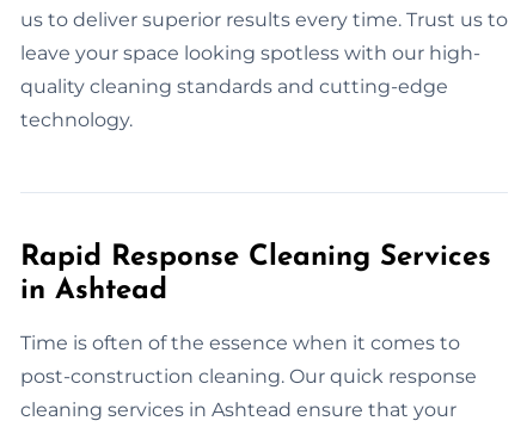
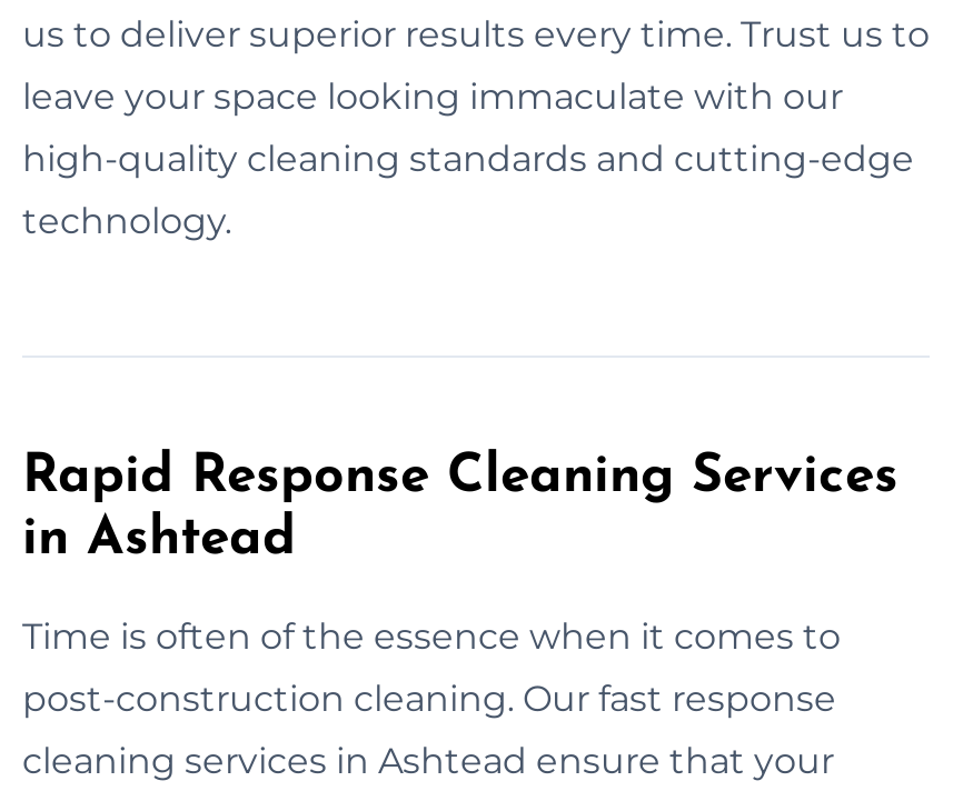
[20,41,480,64] leave your space looking spotless with our high- -> [22,75,843,117] leave your space looking immaculate with our
[20,75,448,97] quality cleaning standards and cutting-edge -> [22,137,914,179] high-quality cleaning standards and cutting-edge
[20,365,477,387] post-construction cleaning. Our quick response -> [22,677,836,719] post-construction cleaning. Our fast response

